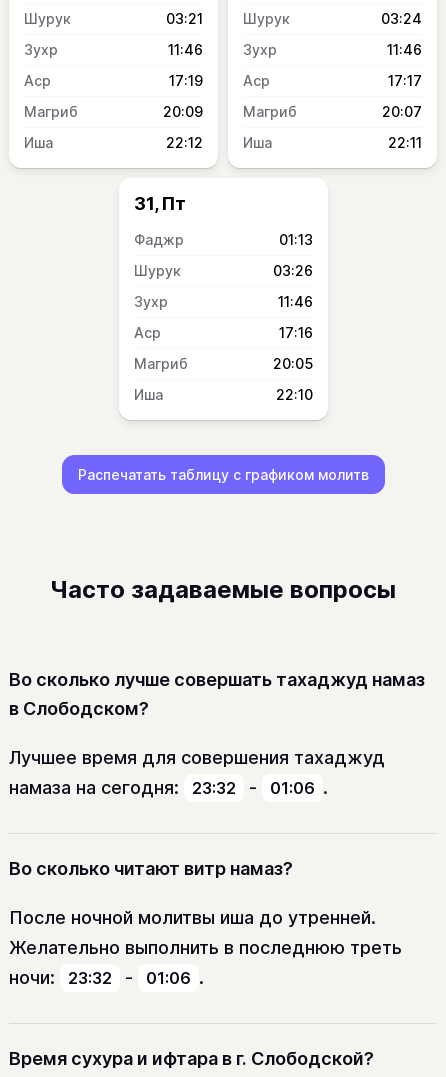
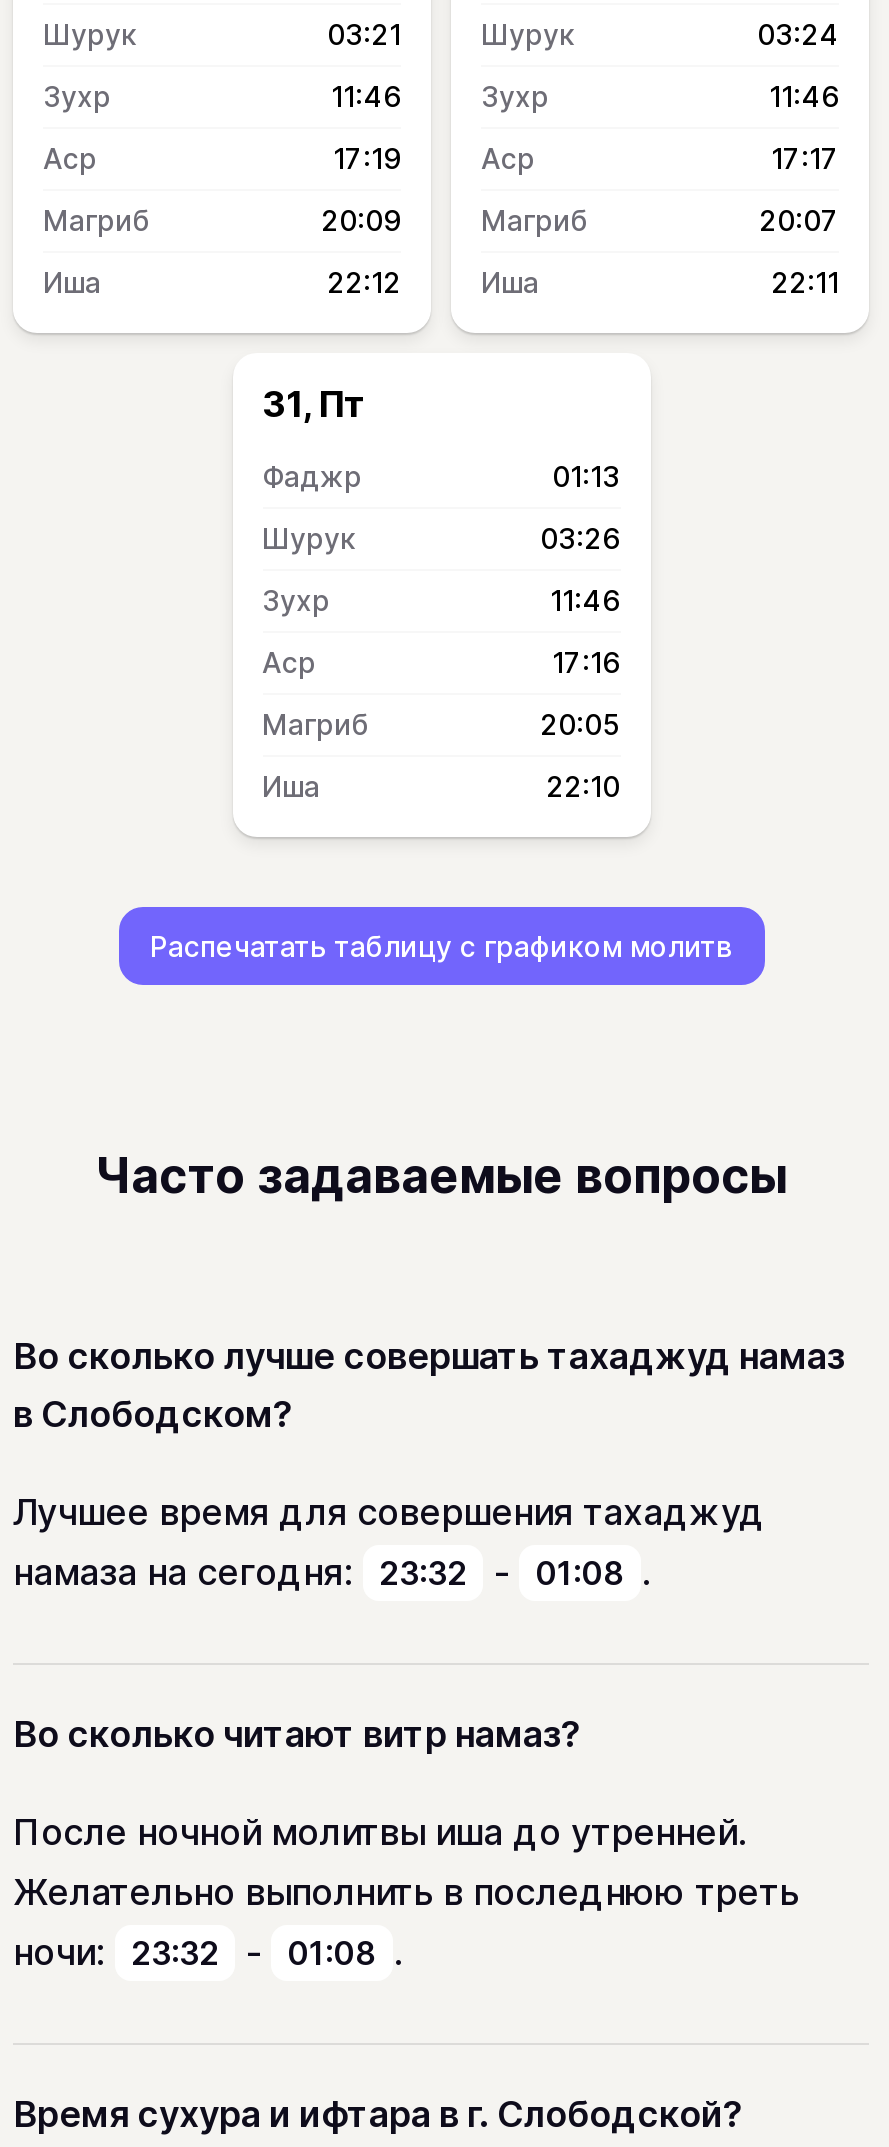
[9,777,328,798] намаза на сегодня: 23:32 - 01:06 . -> [13,1551,651,1593] намаза на сегодня: 23:32 - 01:08 .
[9,967,204,988] ночи: 23:32 - 01:06 . -> [13,1931,403,1973] ночи: 23:32 - 01:08 .

